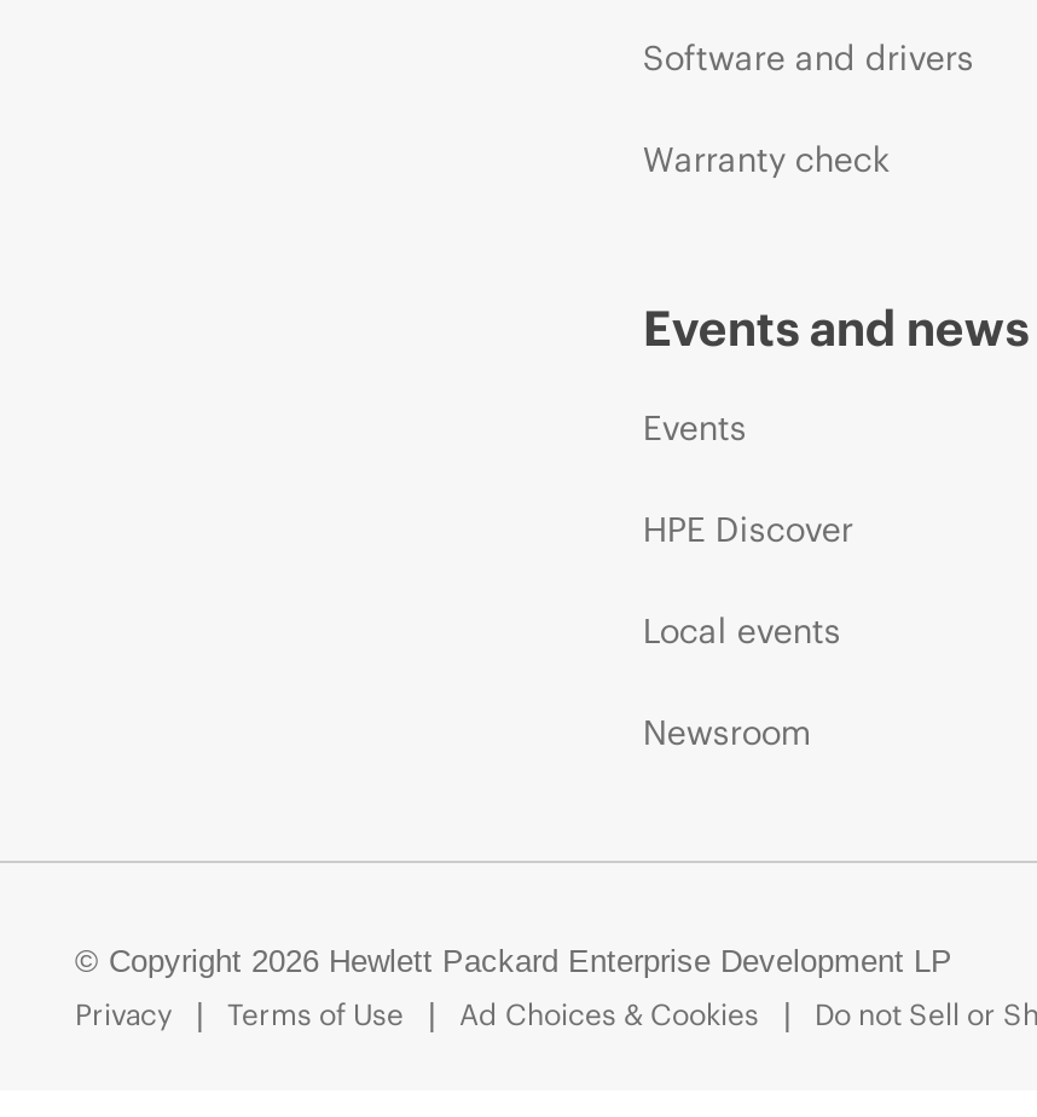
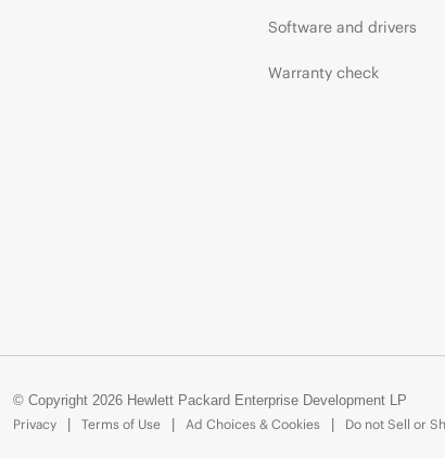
[643,296,1030,753] Events and news | Events | HPE Discover | Local events | Newsroom -> none

